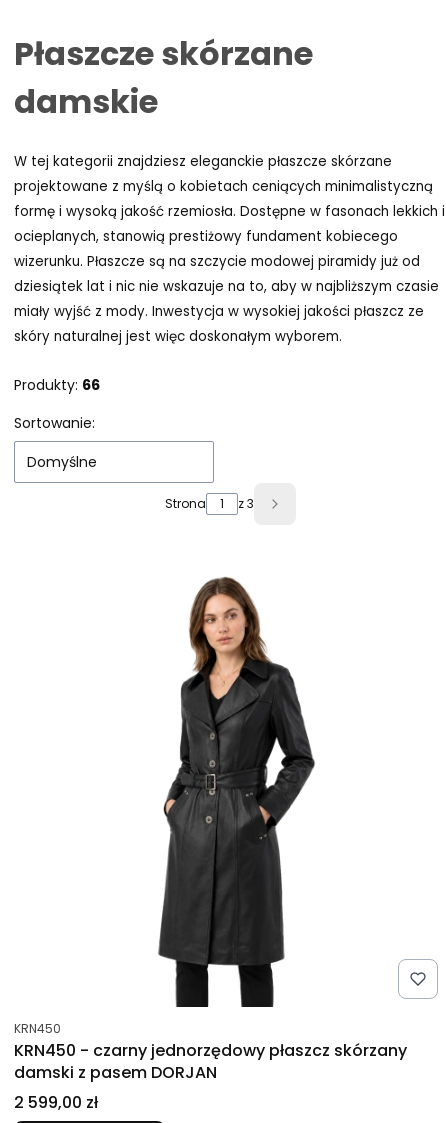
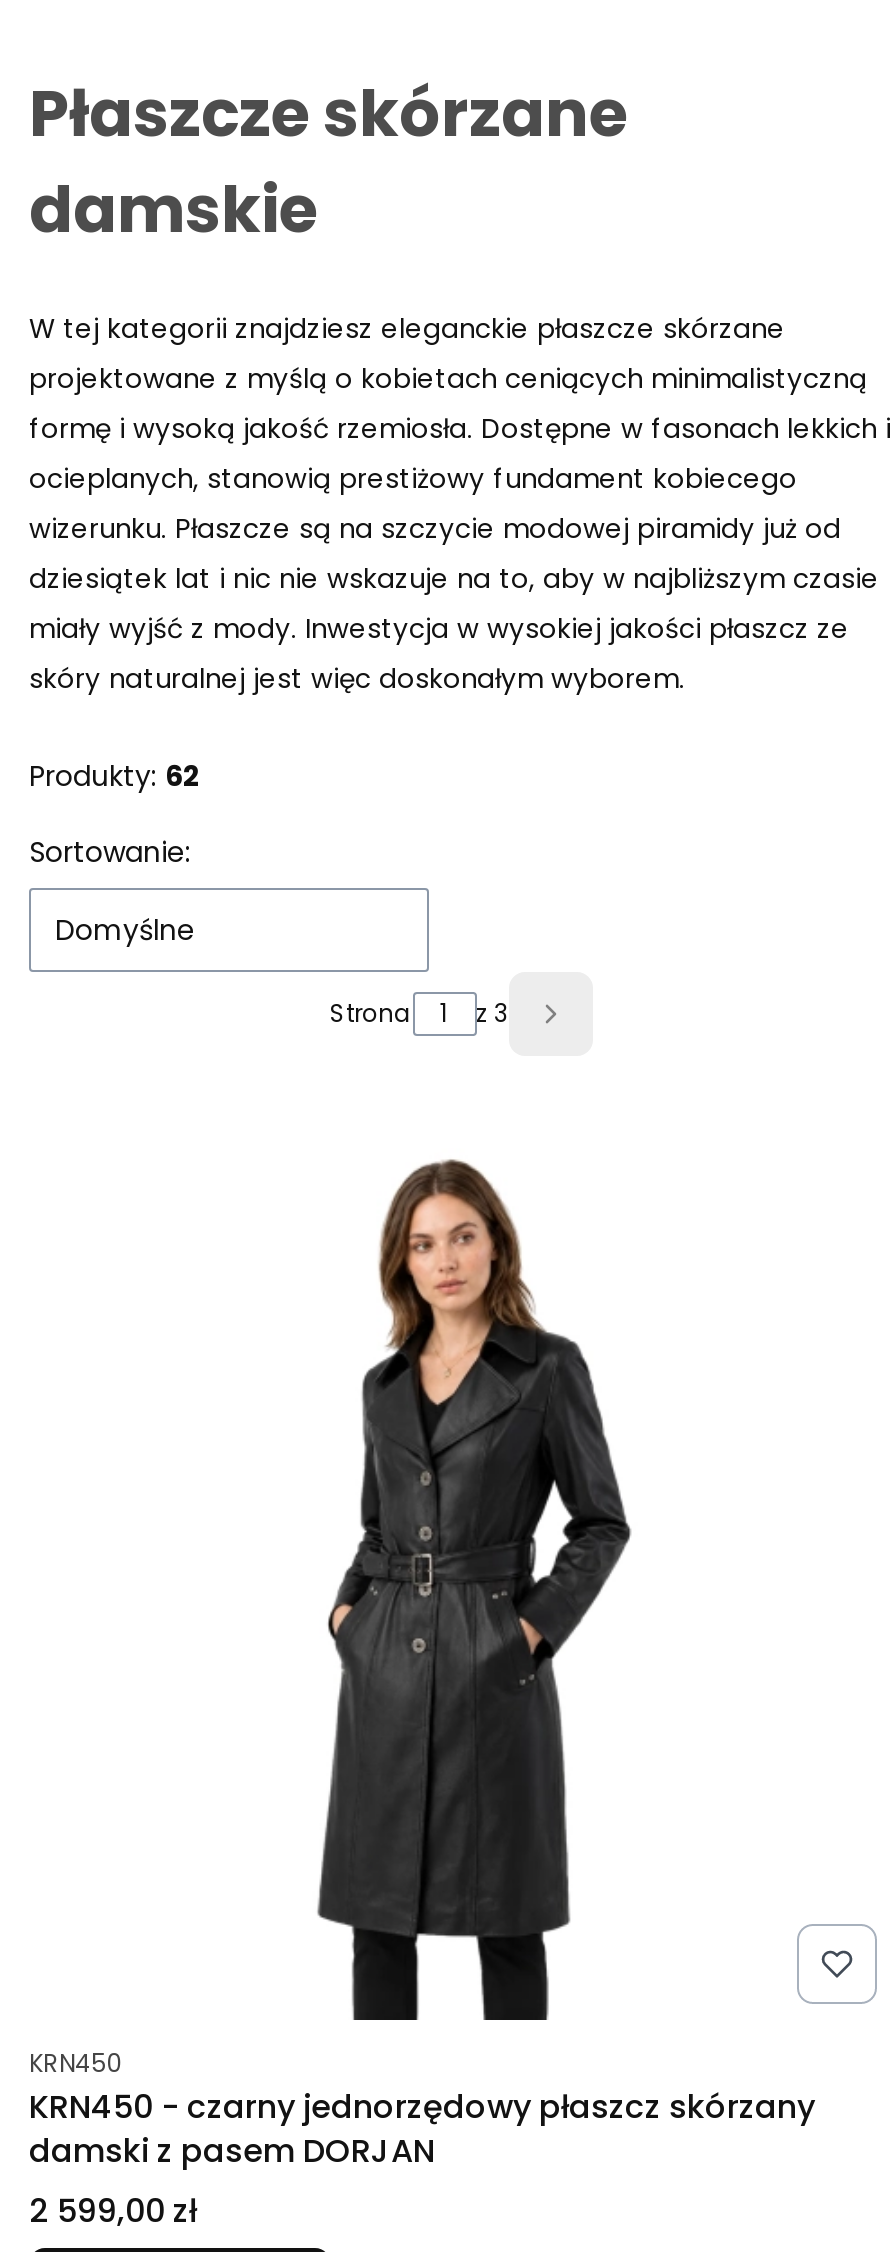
[14,375,100,395] Produkty: 66 -> [29,756,201,796] Produkty: 62

